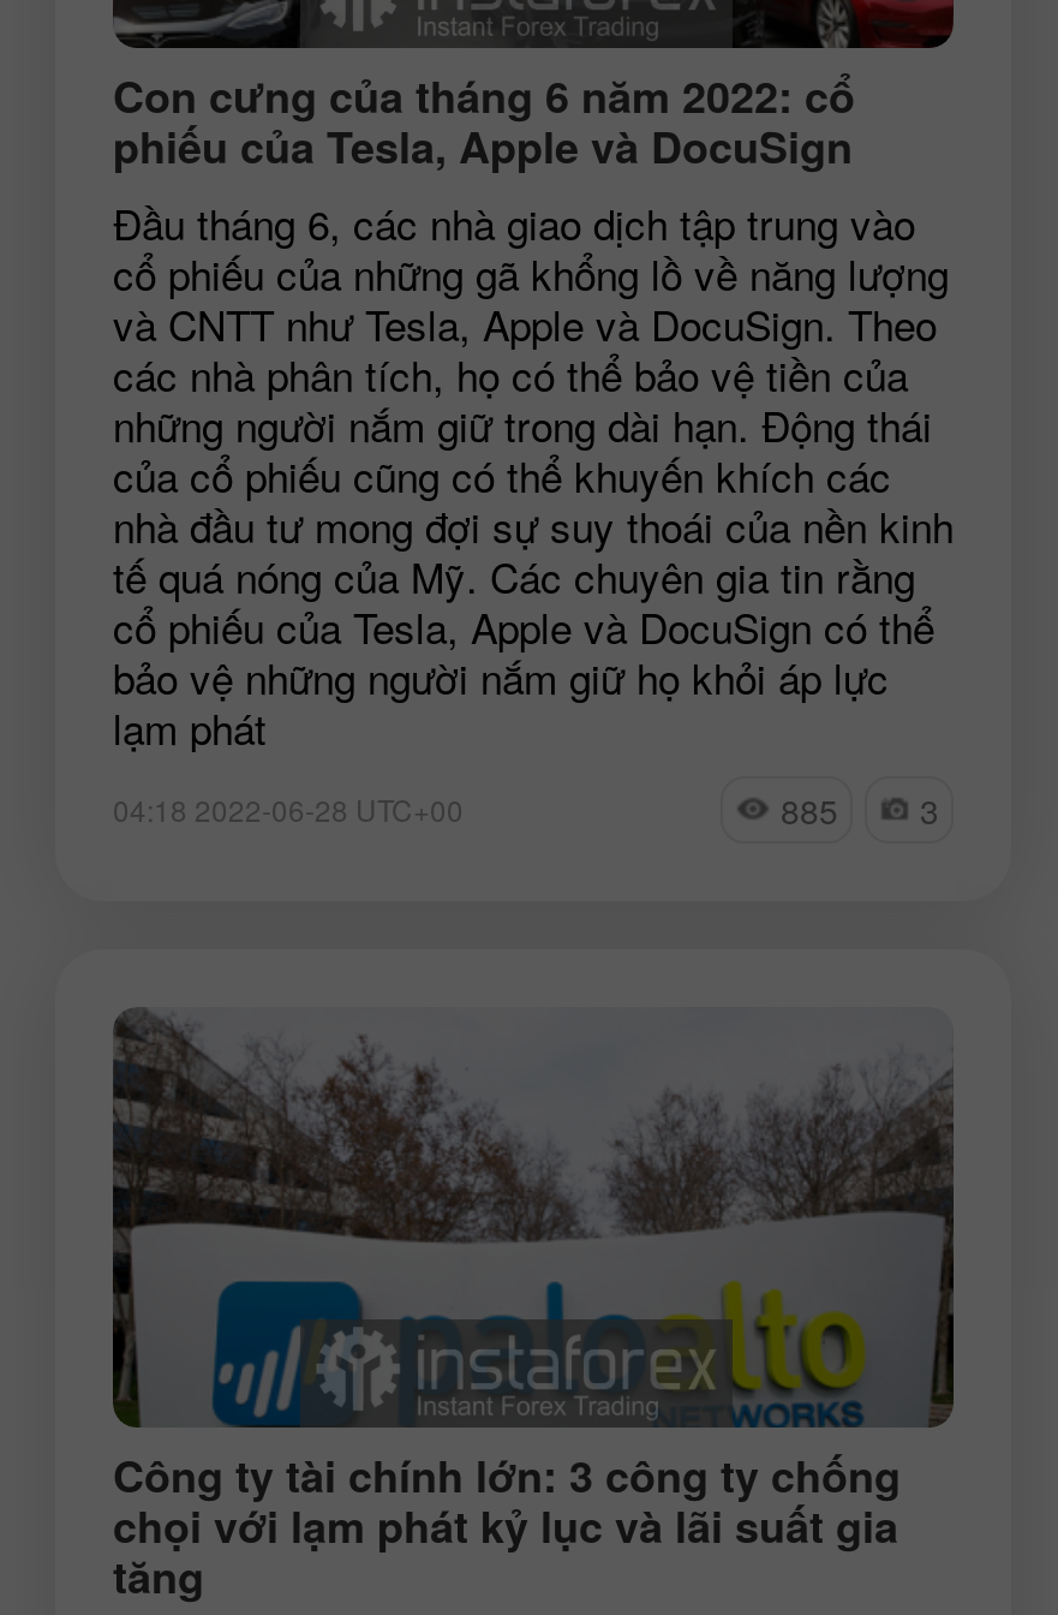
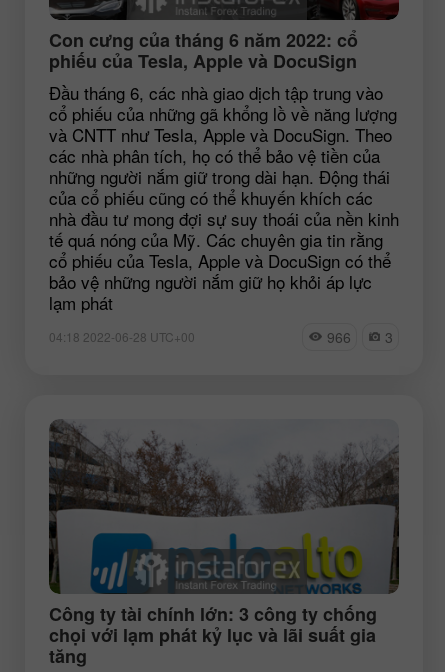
[781,786,939,834] 885 3 -> [327,327,393,347] 966 3

